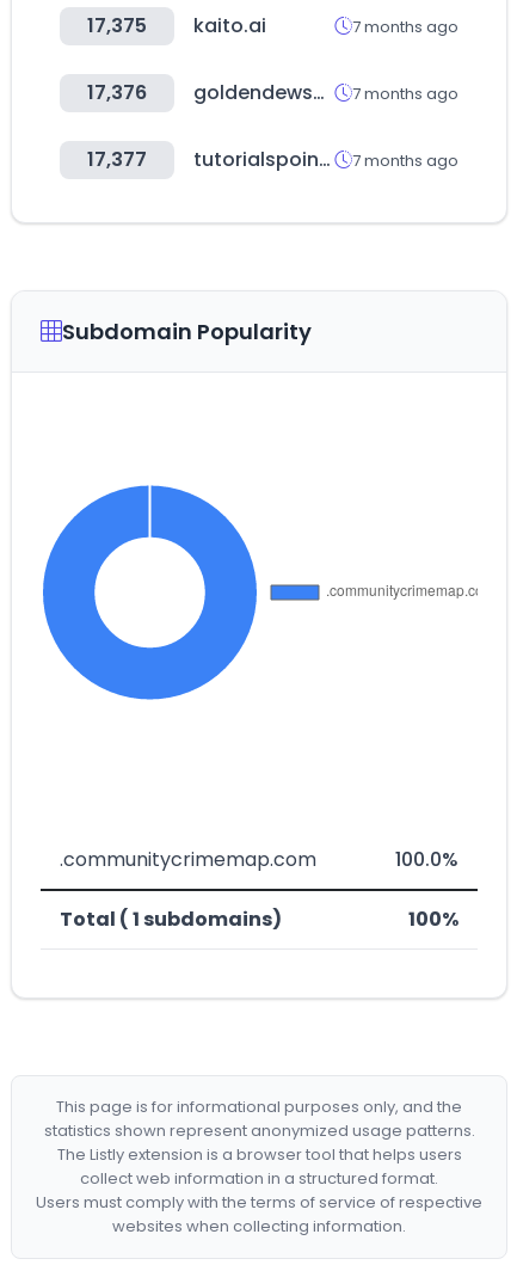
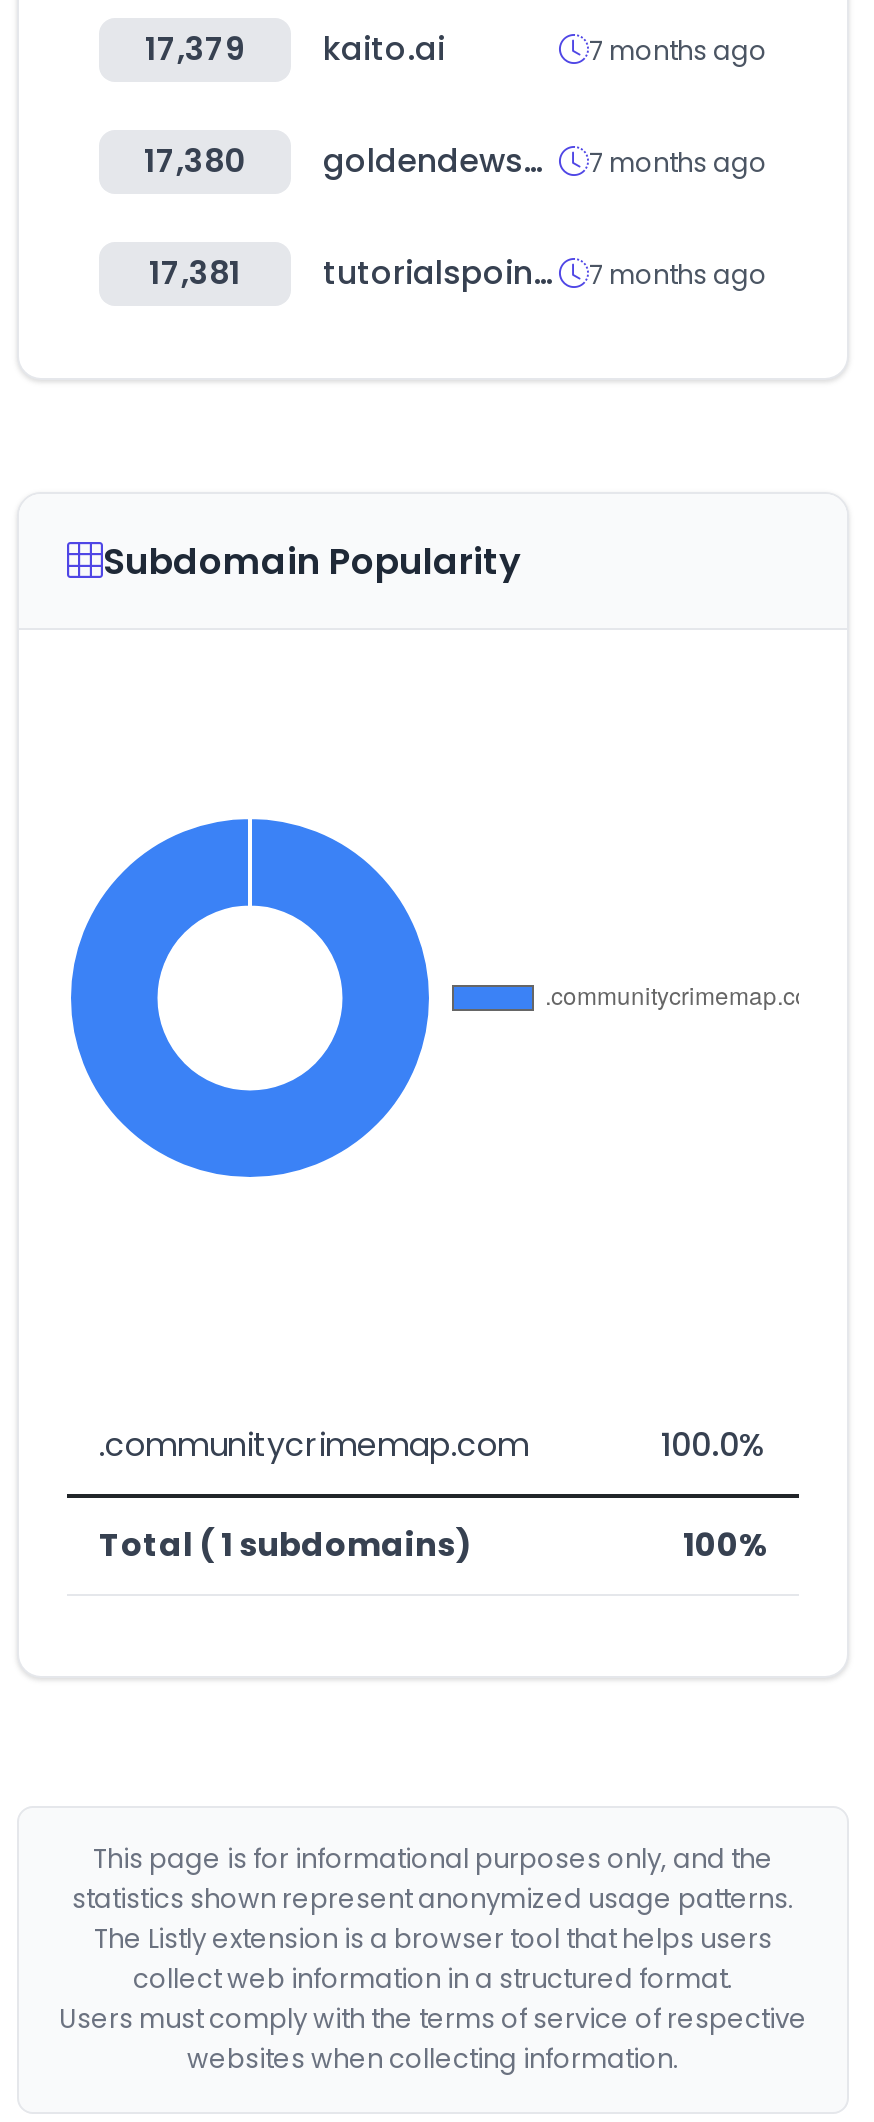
[87,12,266,39] 17,375 kaito.ai -> [145,26,445,72] 17,379 kaito.ai
[87,79,147,106] 17,376 -> [144,138,246,184] 17,380
[87,146,147,173] 17,377 -> [149,250,241,296] 17,381

